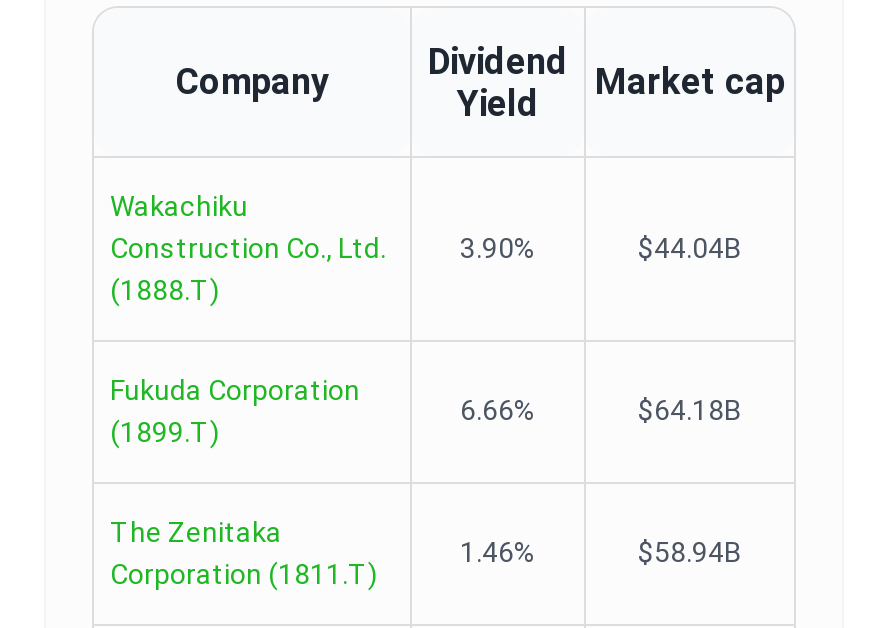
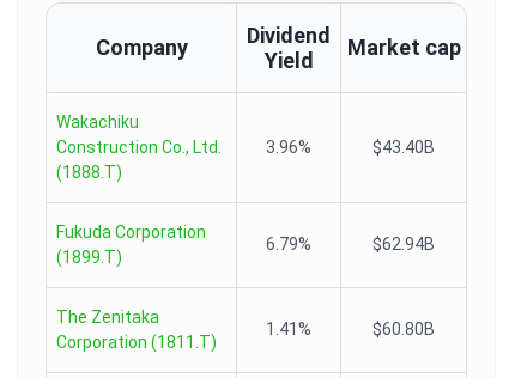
[460,232,742,264] 3.90% | $44.04B -> [266,138,435,157] 3.96% | $43.40B
[460,394,742,426] 6.66% | $64.18B -> [266,234,435,254] 6.79% | $62.94B
[460,536,742,568] 1.46% | $58.94B -> [266,319,435,339] 1.41% | $60.80B

